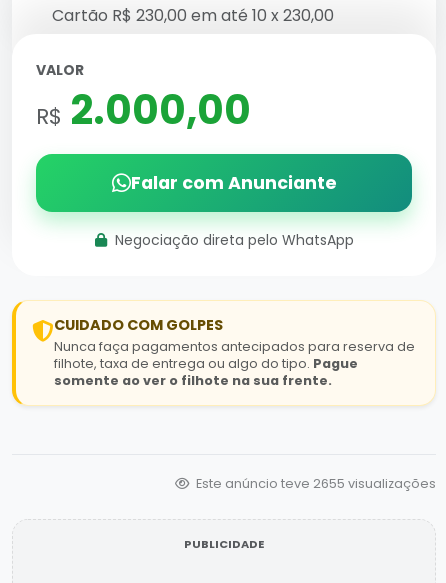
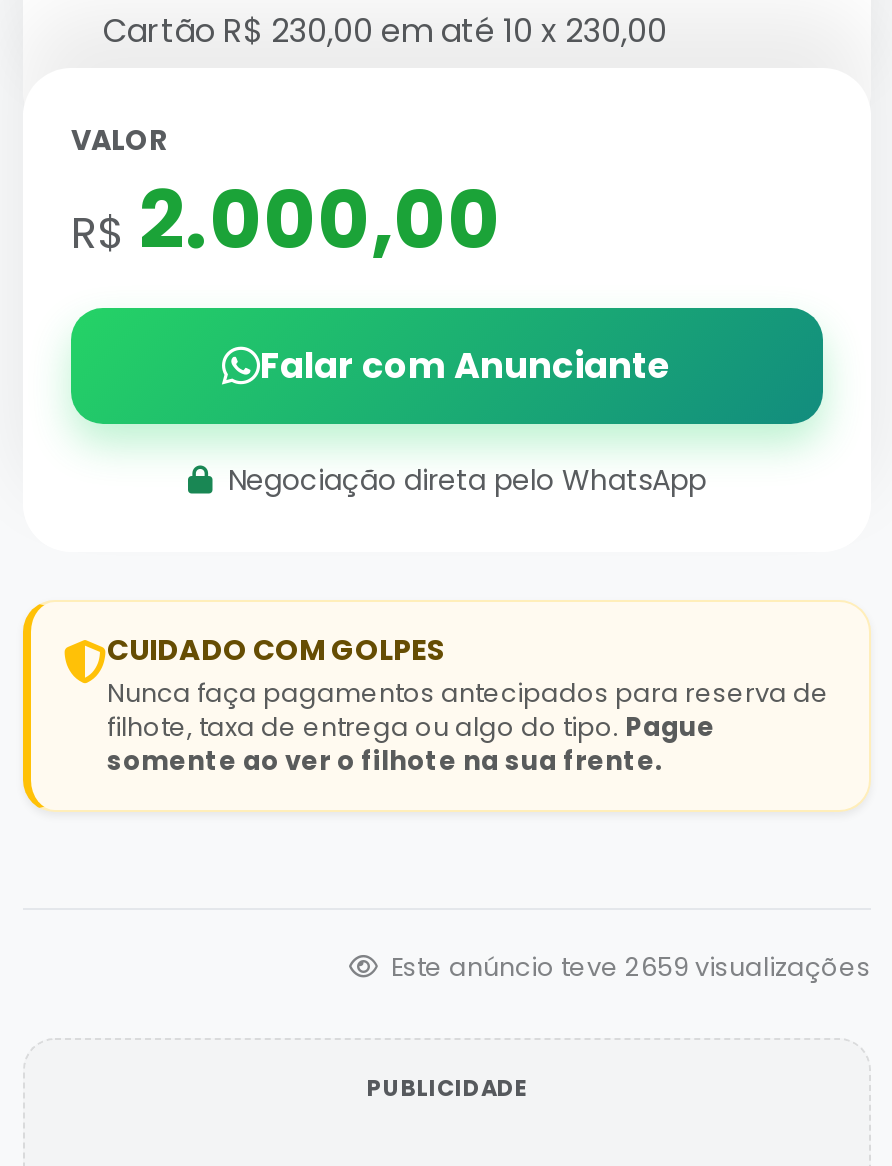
[193,475,436,492] Este anúncio teve 2655 visualizações -> [385,950,871,984] Este anúncio teve 2659 visualizações

